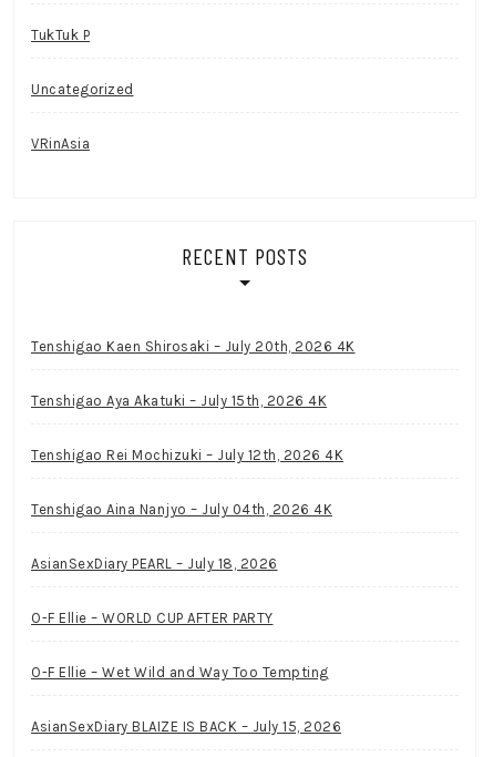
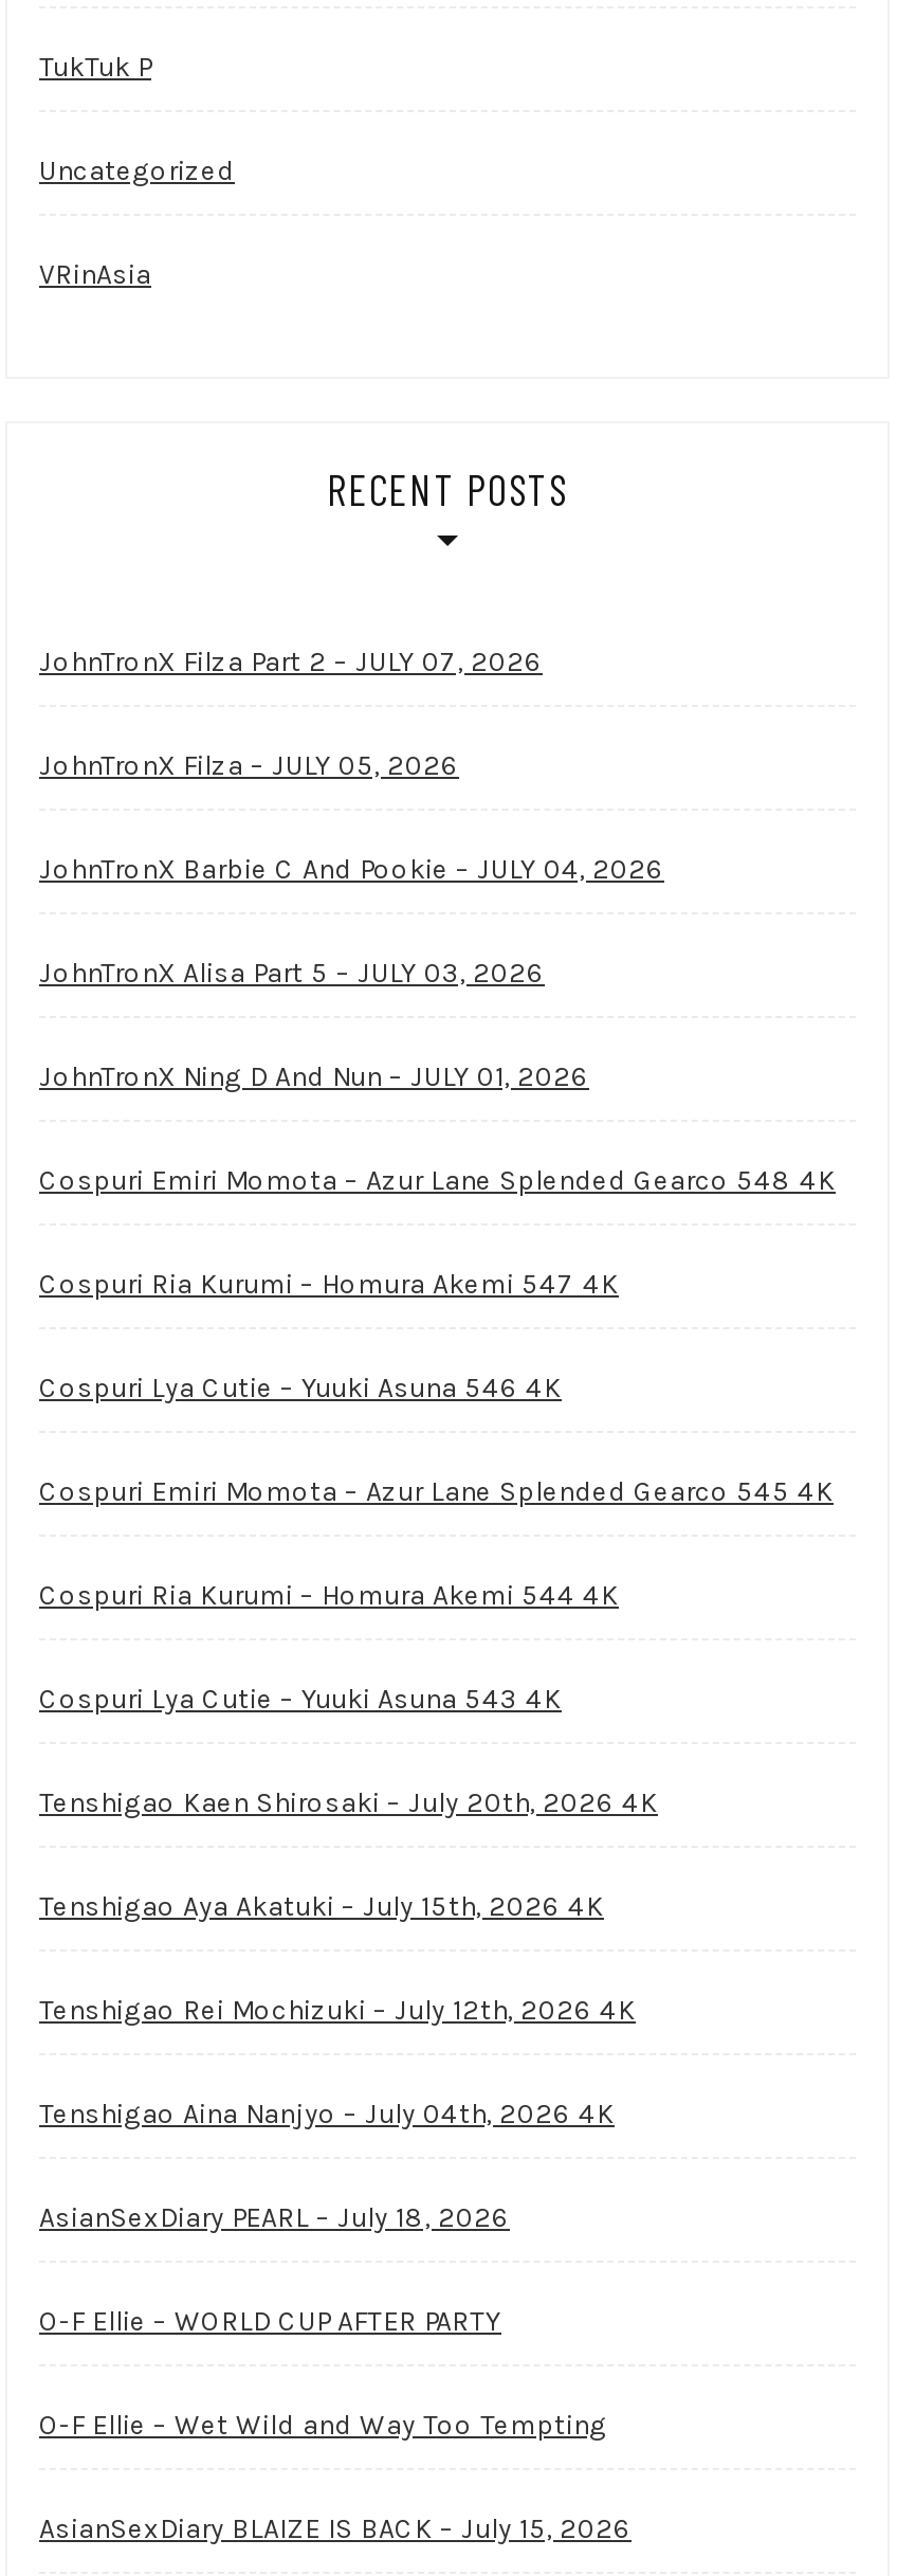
none -> [39,645,836,1714] JohnTronX Filza Part 2 – JULY 07, 2026 | JohnTronX Filza – JULY 05, 2026 | JohnTronX Barbie C And Pookie – JULY 04, 2026 | JohnTronX Alisa Part 5 – JULY 03, 2026 | JohnTronX Ning D And Nun – JULY 01, 2026 | Cospuri Emiri Momota – Azur Lane Splended Gearco 548 4K | Cospuri Ria Kurumi – Homura Akemi 547 4K | Cospuri Lya Cutie – Yuuki Asuna 546 4K | Cospuri Emiri Momota – Azur Lane Splended Gearco 545 4K | Cospuri Ria Kurumi – Homura Akemi 544 4K | Cospuri Lya Cutie – Yuuki Asuna 543 4K

